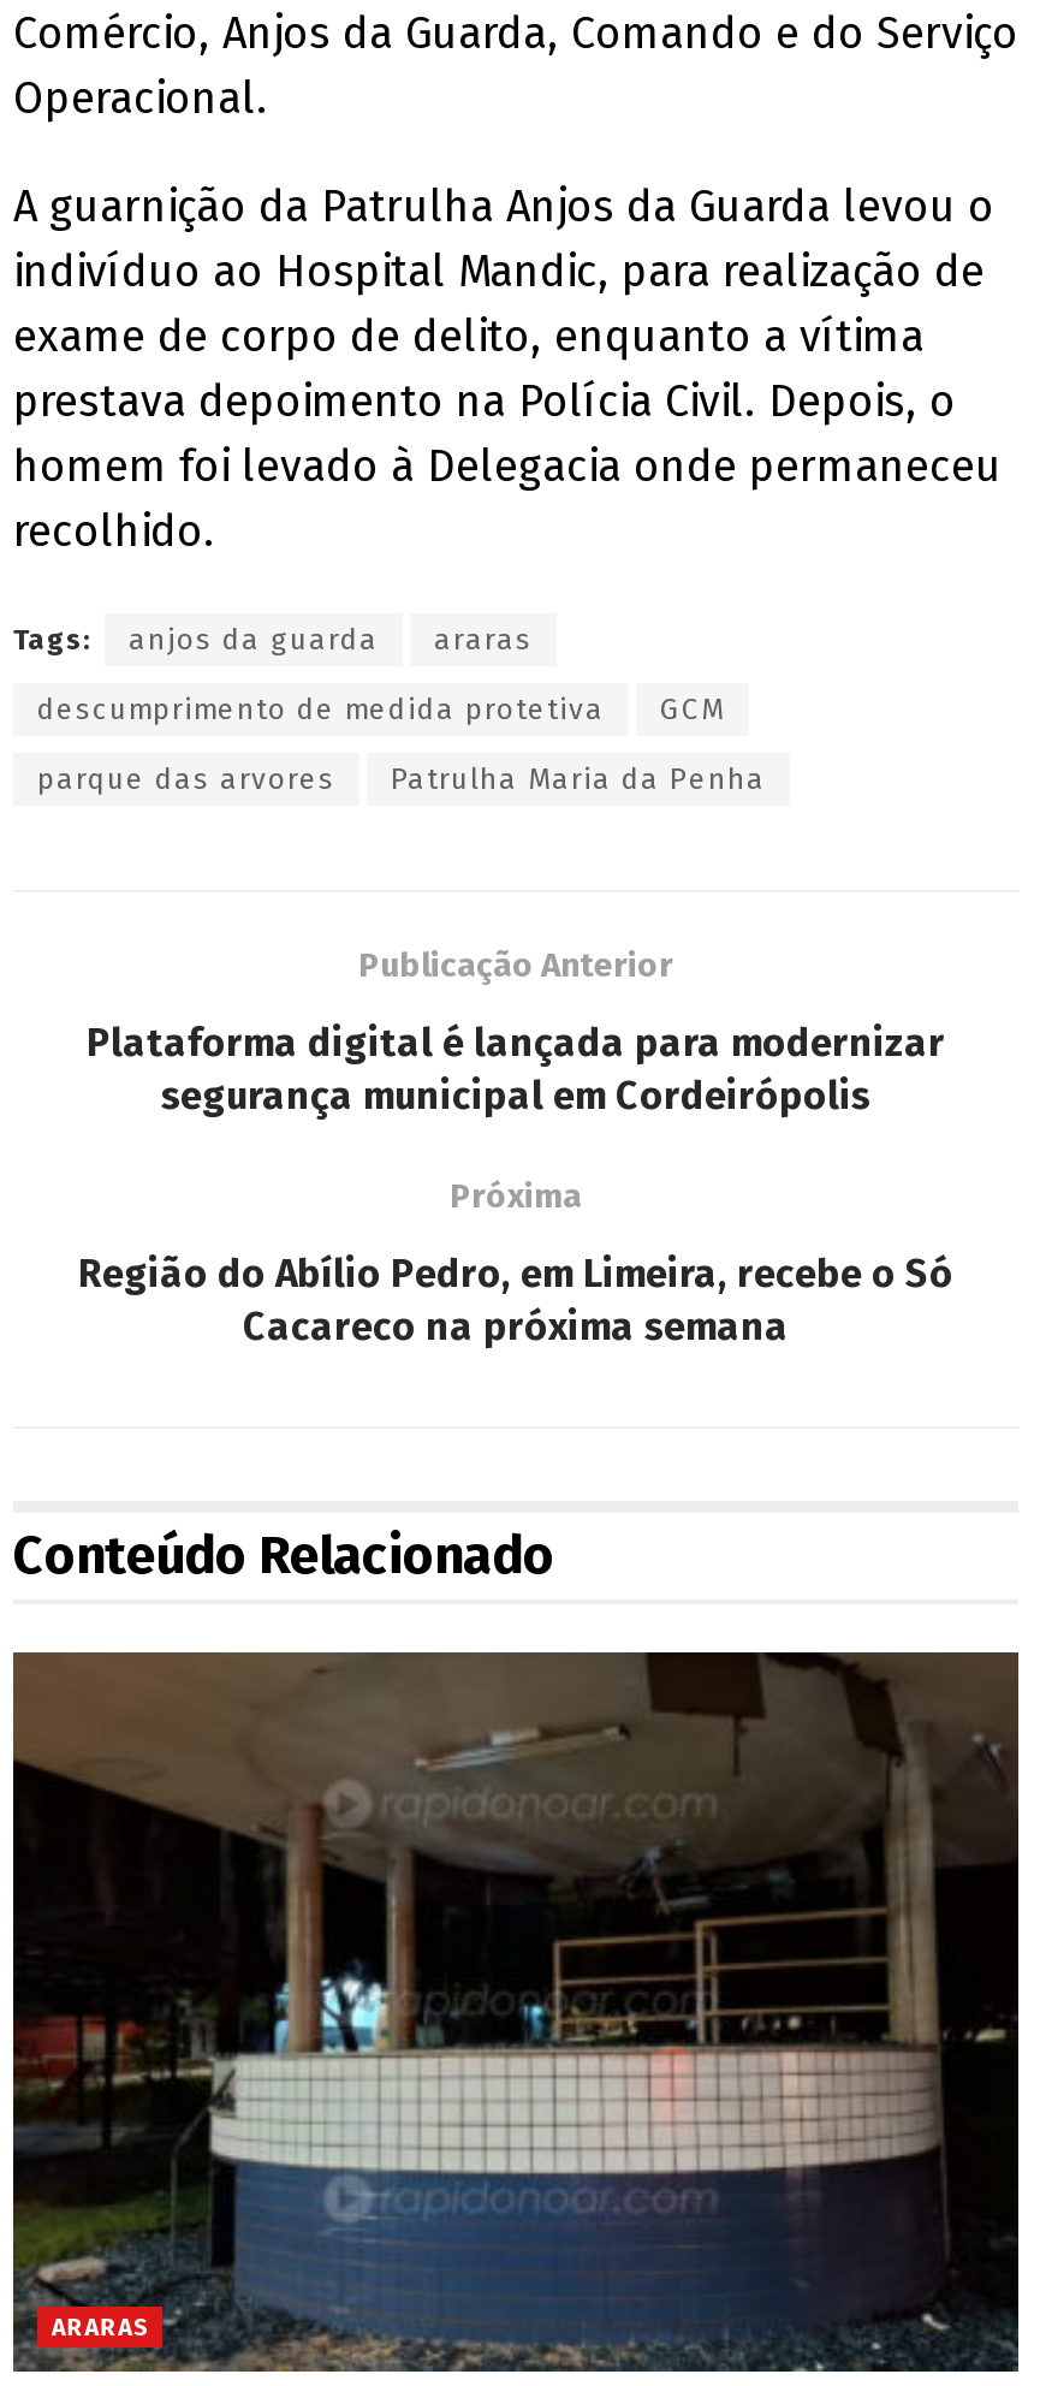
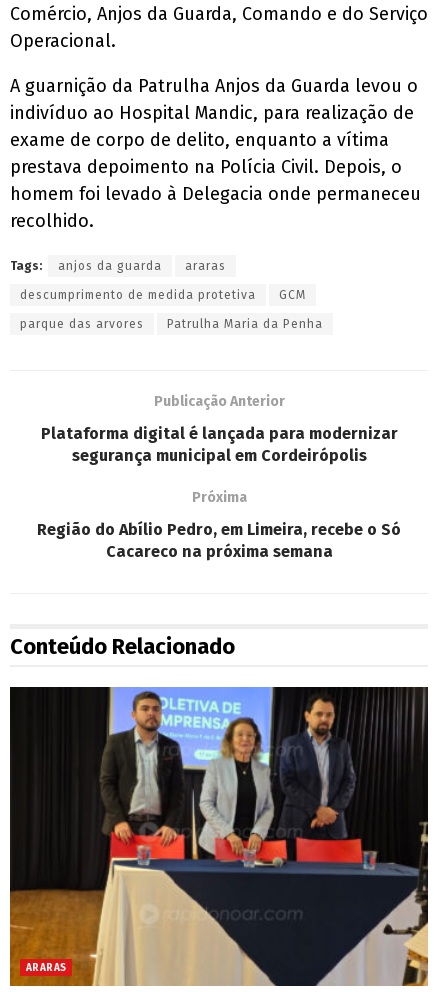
[11,1650,1021,2374] [image] -> [9,686,429,987] [image]

